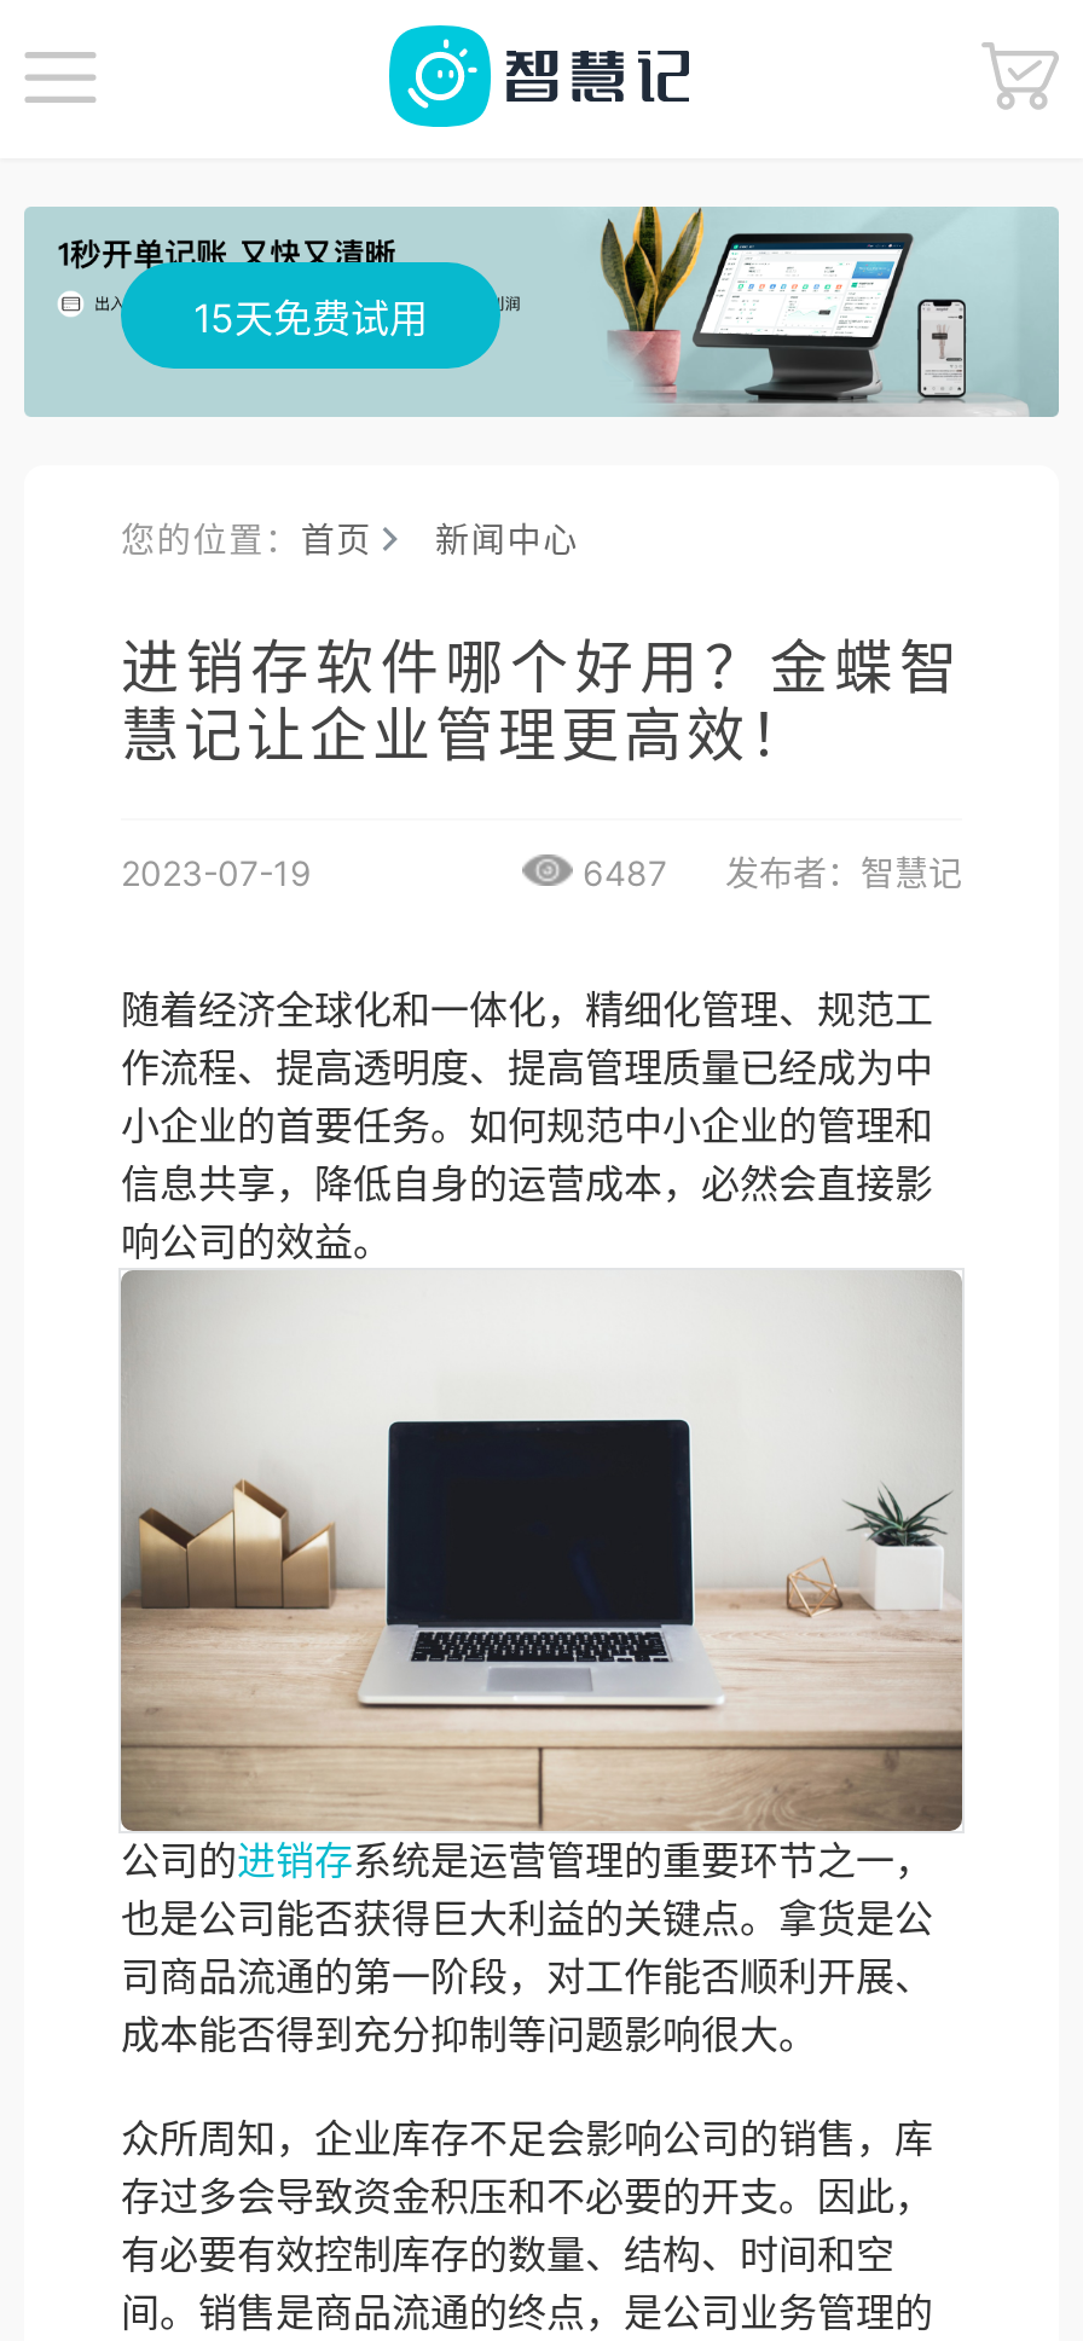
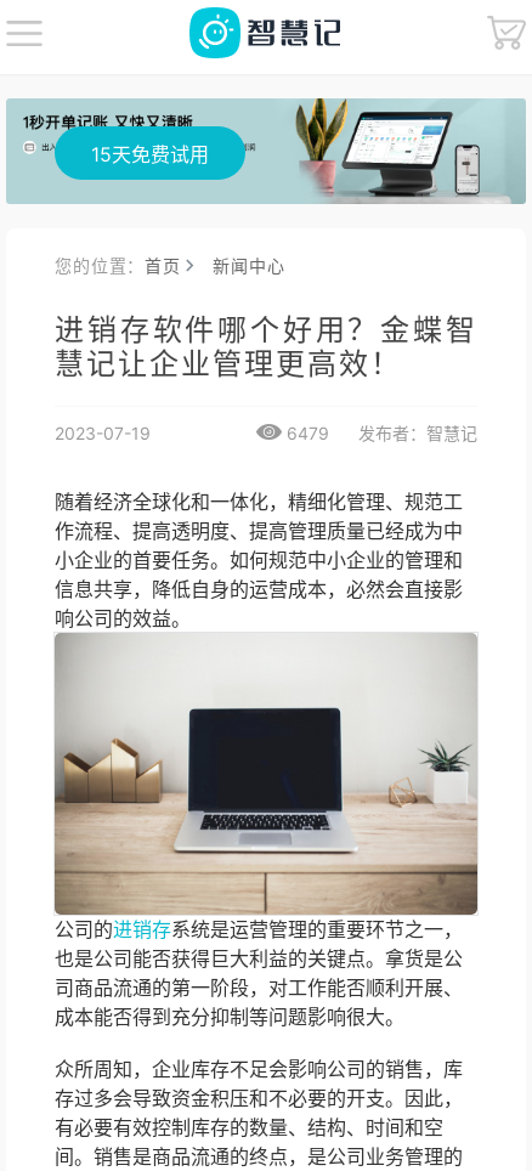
[583,852,962,893] 6487 发布者：智慧记 -> [287,423,477,443] 6479 发布者：智慧记

